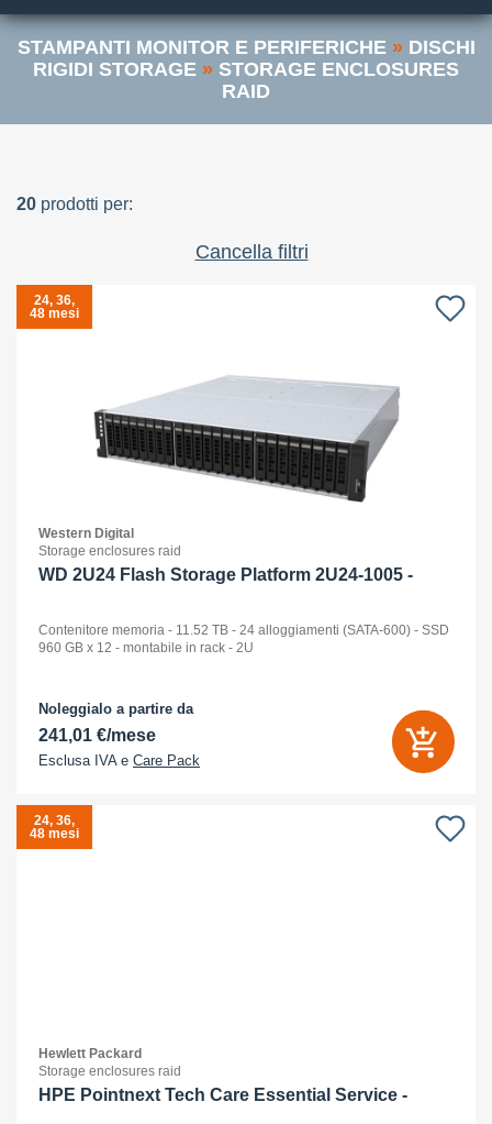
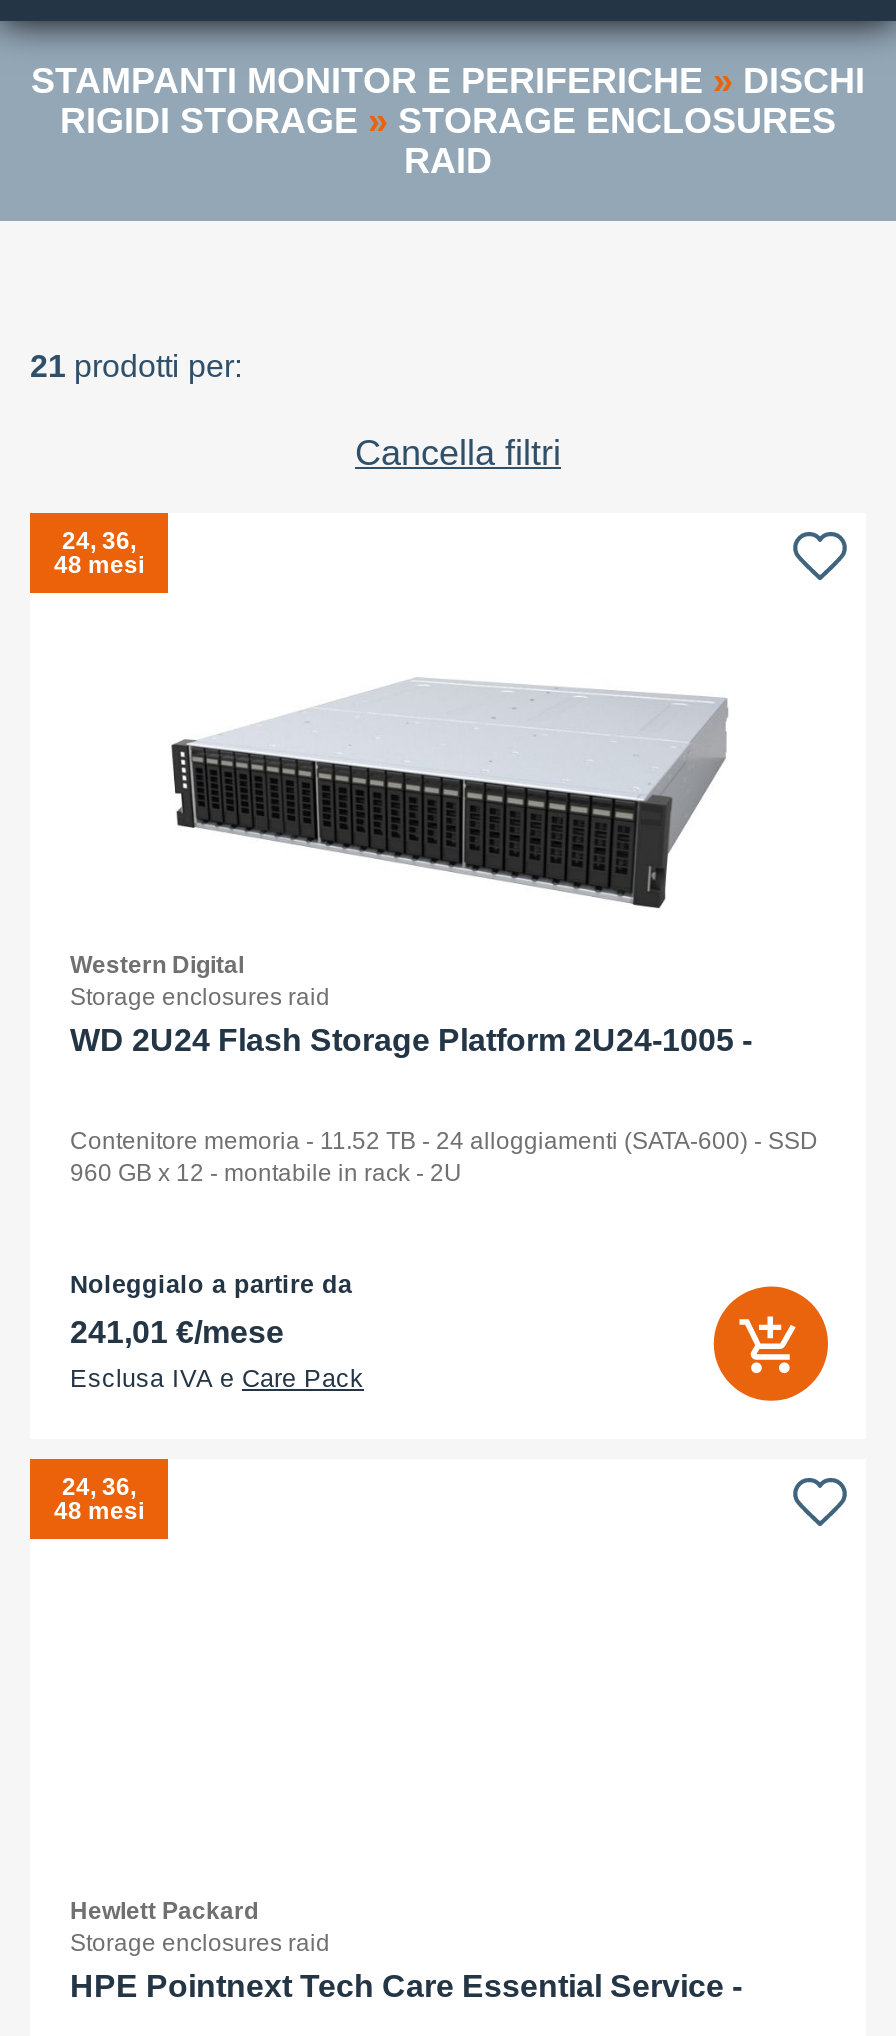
[16,195,133,213] 20 prodotti per: -> [30,349,242,383] 21 prodotti per:

